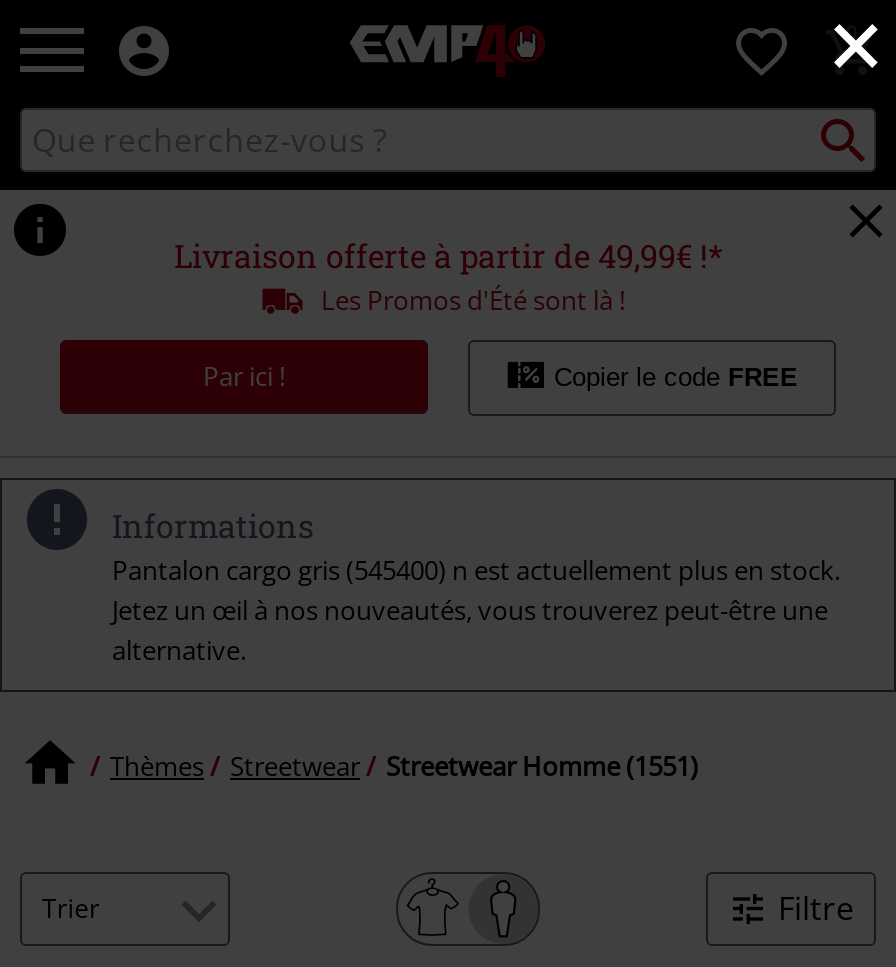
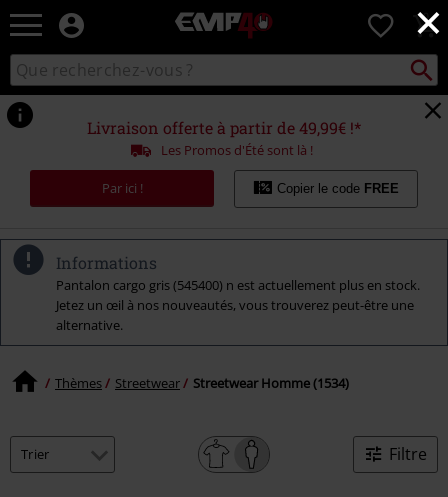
[386,748,698,784] Streetwear Homme (1551) -> [193,374,349,392] Streetwear Homme (1534)

